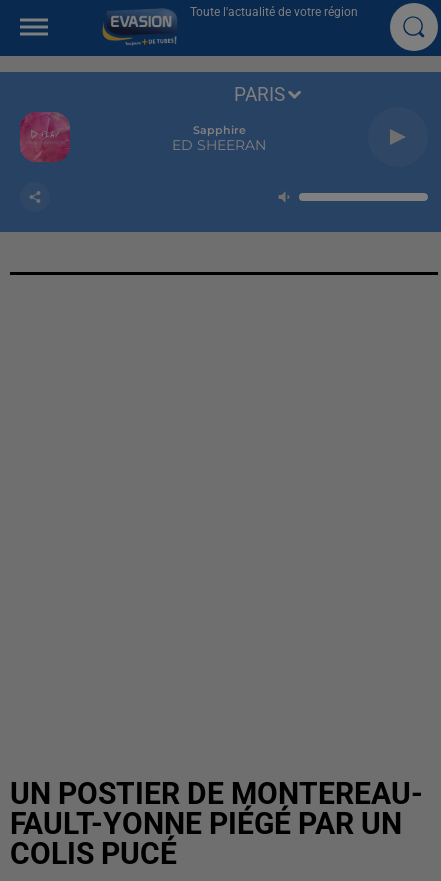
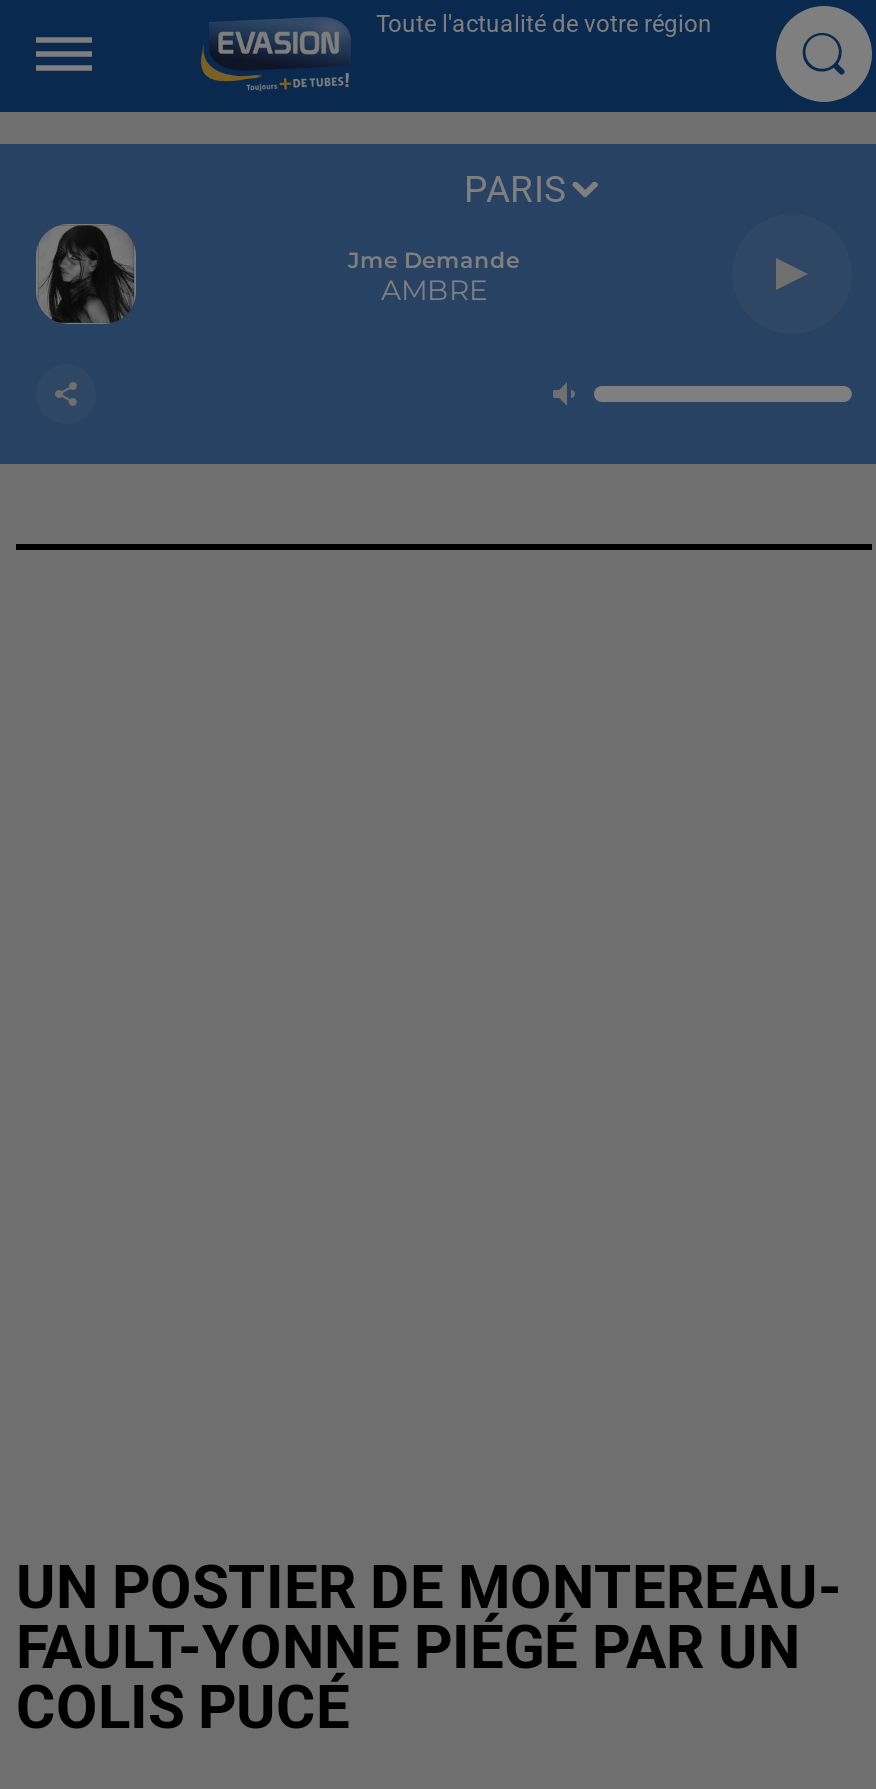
[19,111,71,163] [image] -> [34,222,138,326] [image]
[172,123,266,154] Sapphire | ED SHEERAN -> [348,246,520,308] Jme Demande | AMBRE

